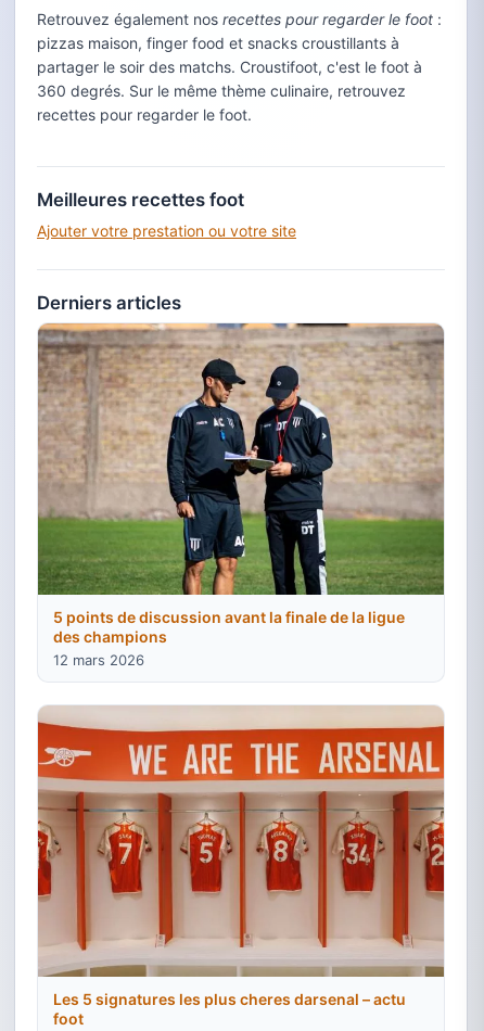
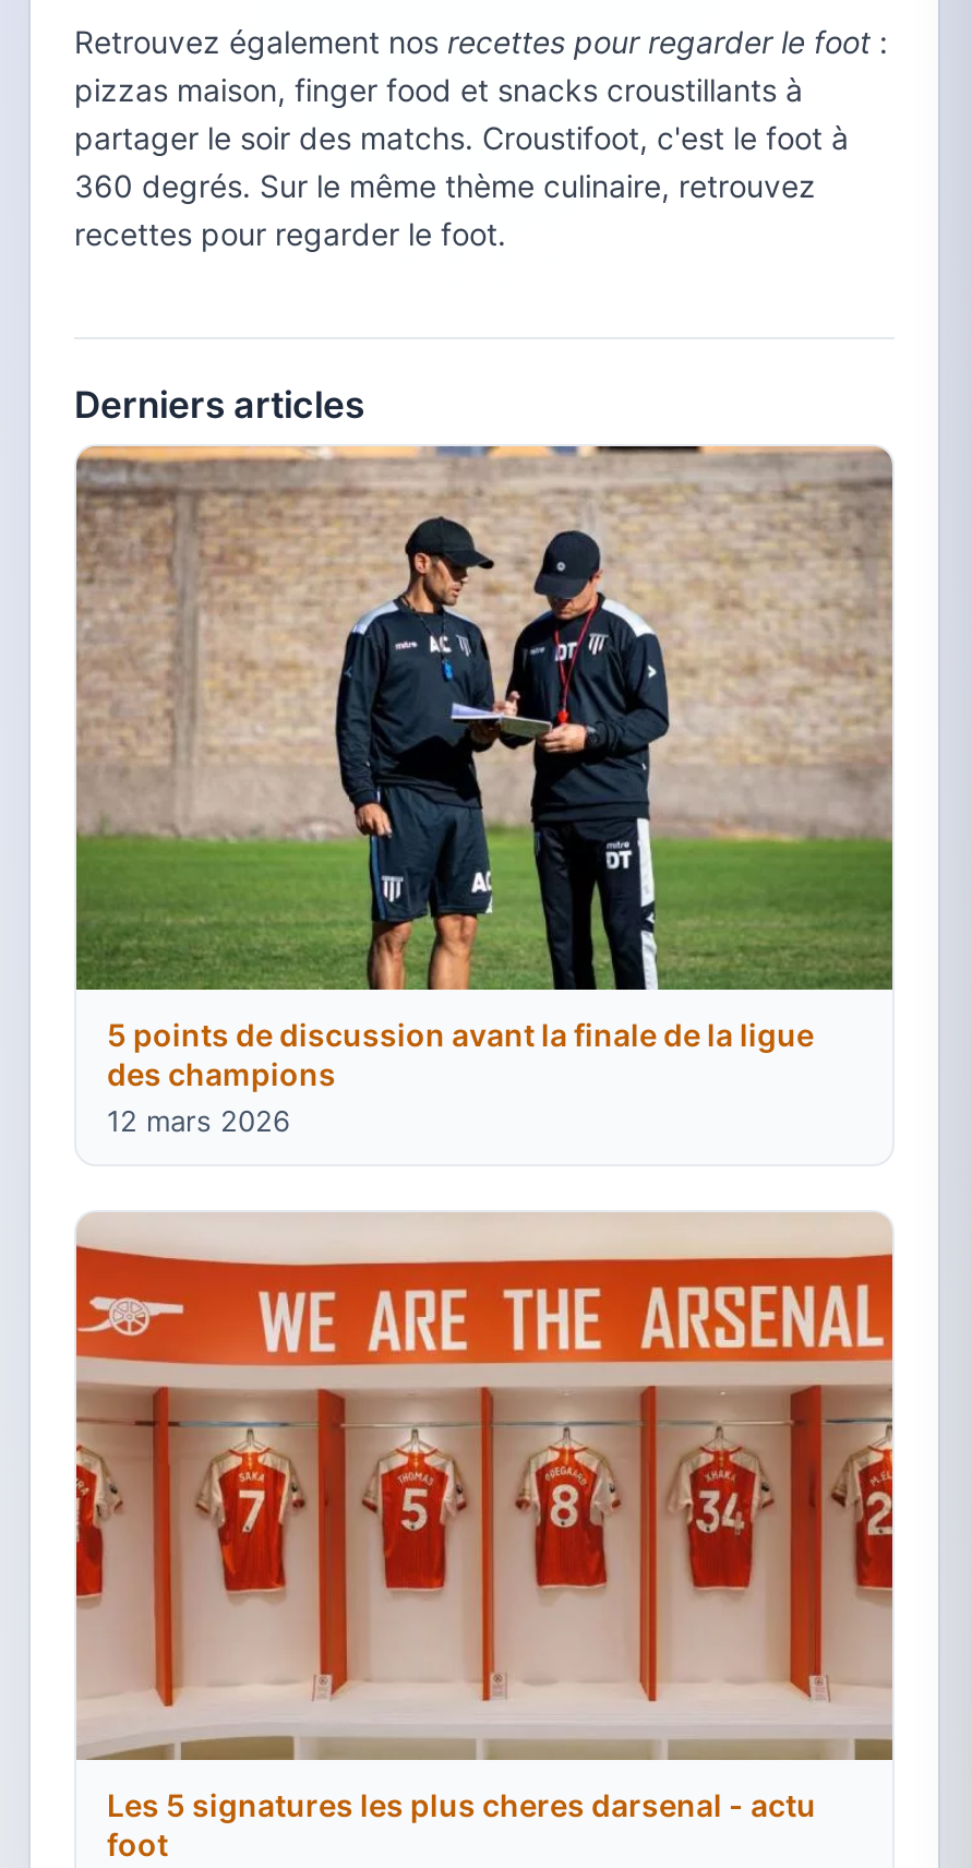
[37,189,296,240] Meilleures recettes foot | Ajouter votre prestation ou votre site -> none
[53,990,406,1009] Les 5 signatures les plus cheres darsenal – actu -> [107,1786,816,1823] Les 5 signatures les plus cheres darsenal - actu

